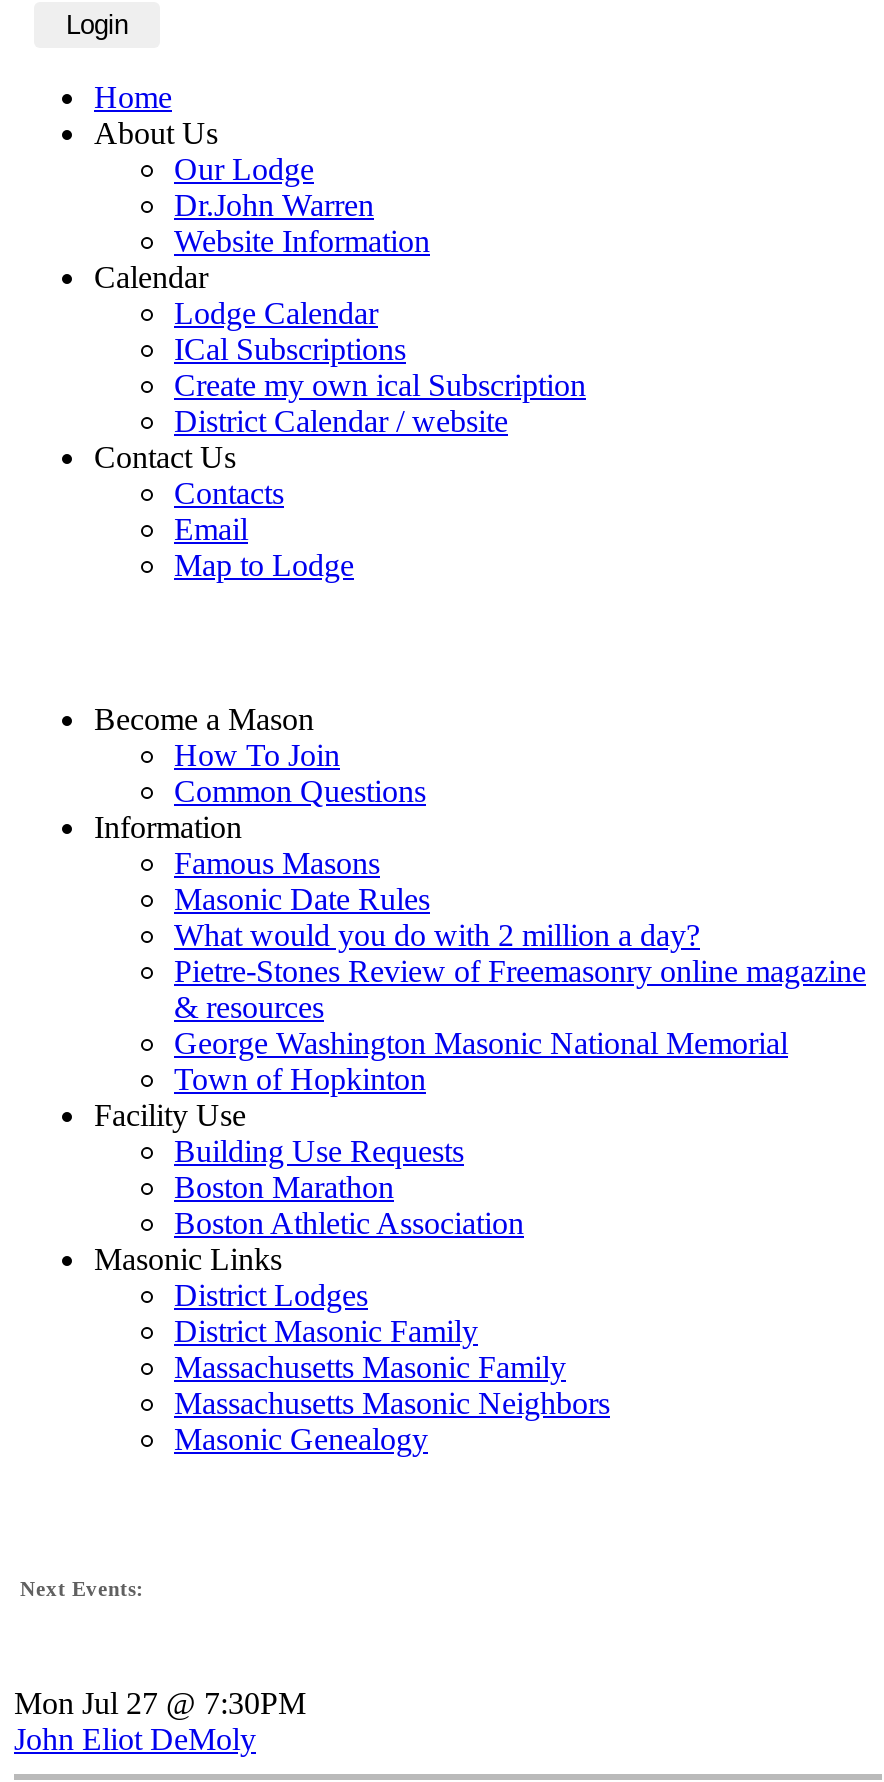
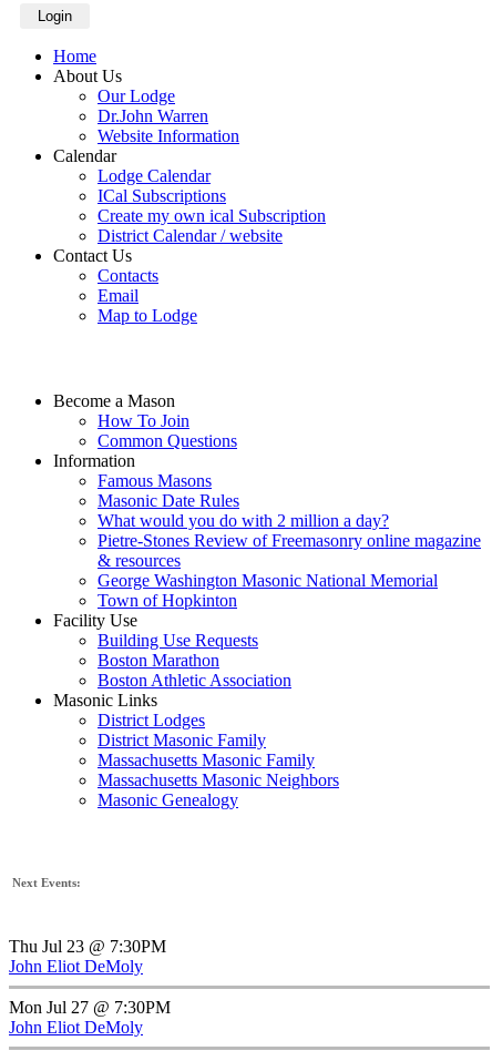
none -> [9,937,166,976] Thu Jul 23 @ 7:30PM | John Eliot DeMoly

